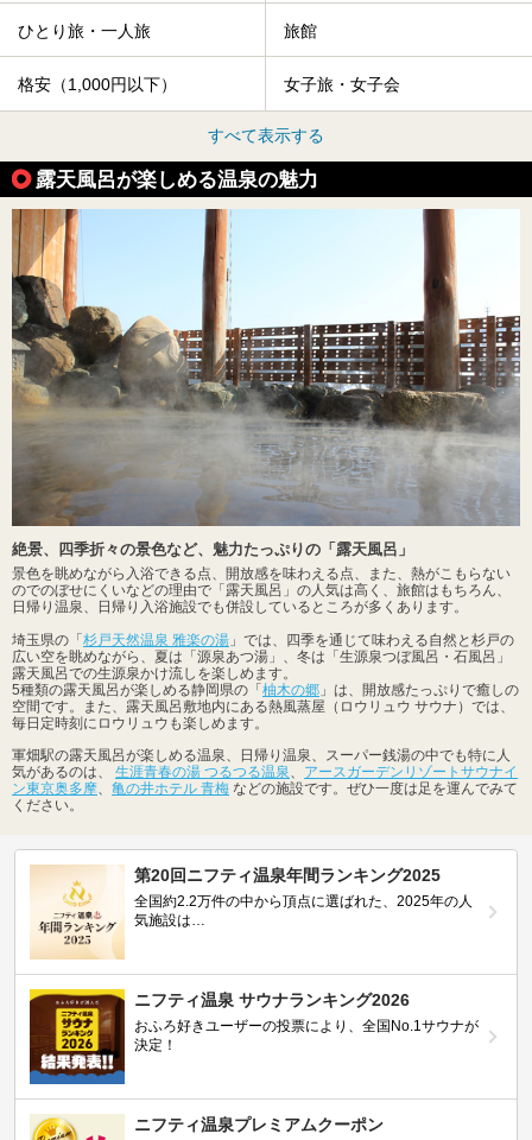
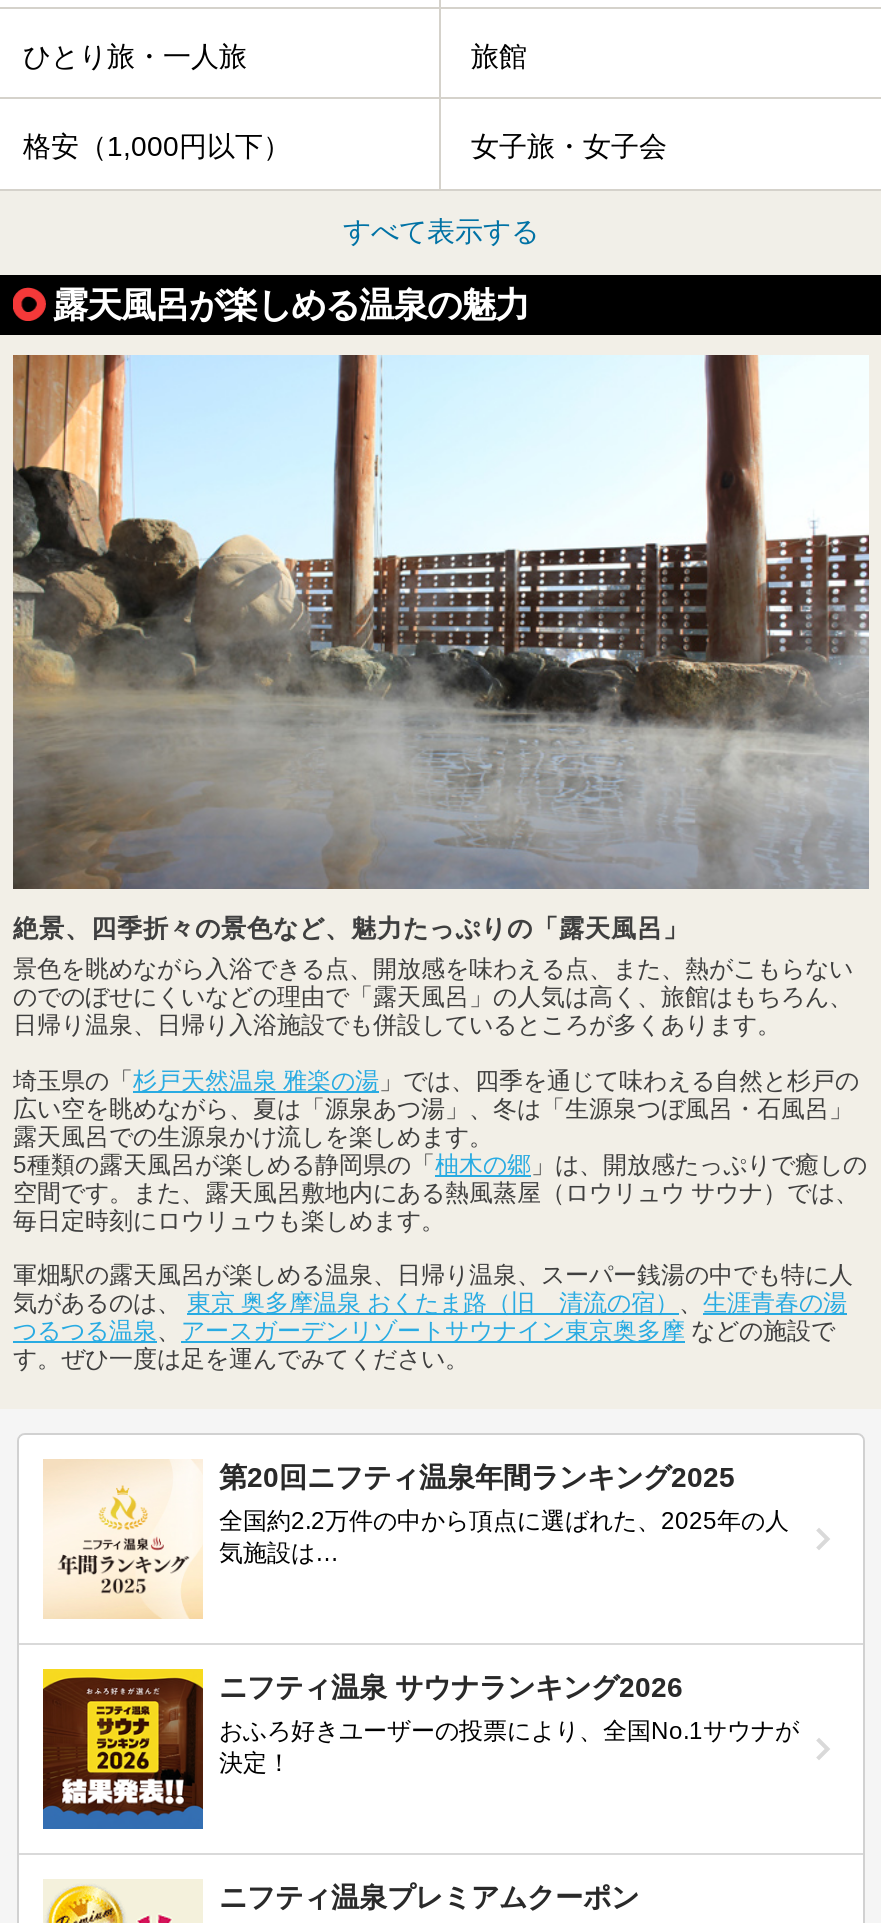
[12,764,518,814] 気があるのは、生涯青春の湯 つるつる温泉、アースガーデンリゾートサウナイ | ン東京奥多摩、亀の井ホテル 青梅などの施設です。ぜひ一度は足を運んでみて | ください。 -> [13,1289,847,1373] 気があるのは、東京 奥多摩温泉 おくたま路（旧 清流の宿）、生涯青春の湯 | つるつる温泉、アースガーデンリゾートサウナイン東京奥多摩などの施設で | す。ぜひ一度は足を運んでみてください。

